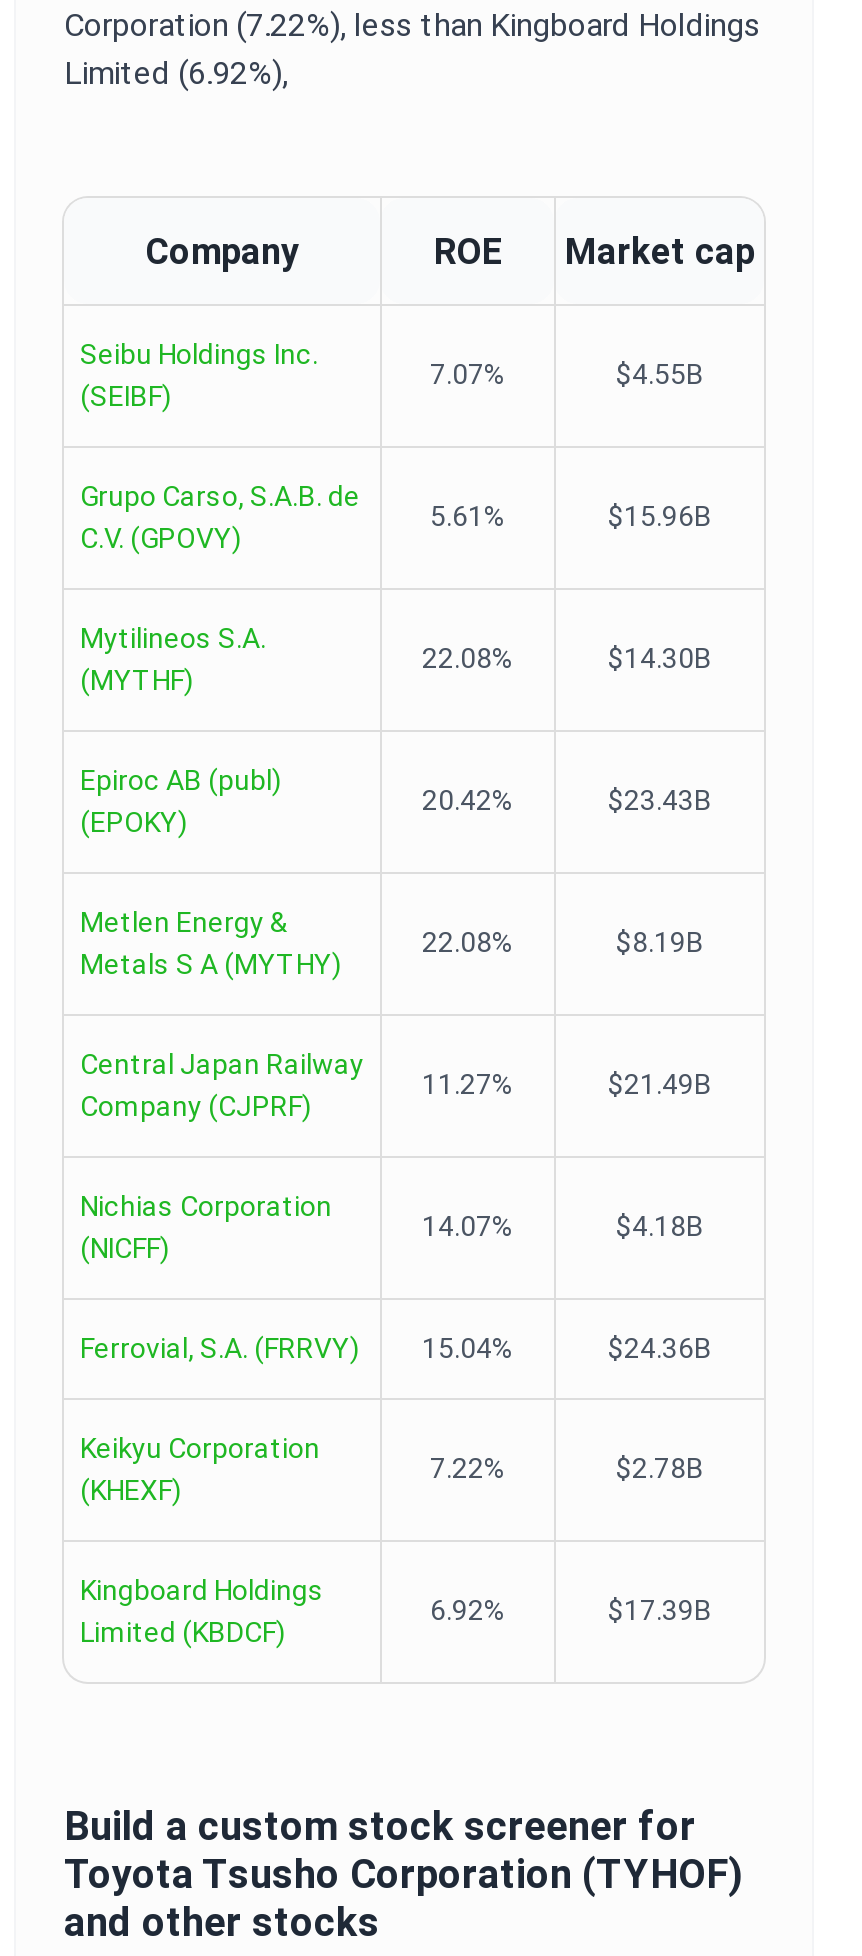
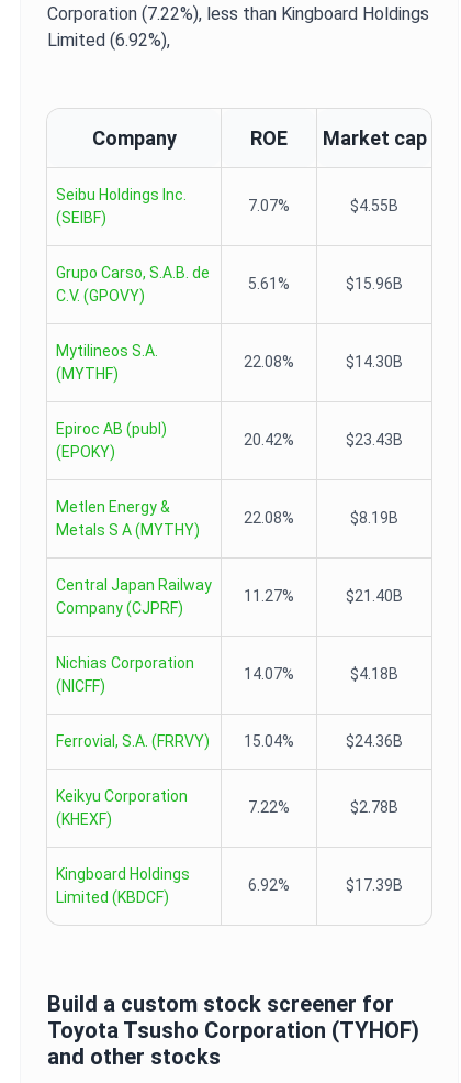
[608,1068,712,1100] $21.49B -> [346,587,403,605] $21.40B

